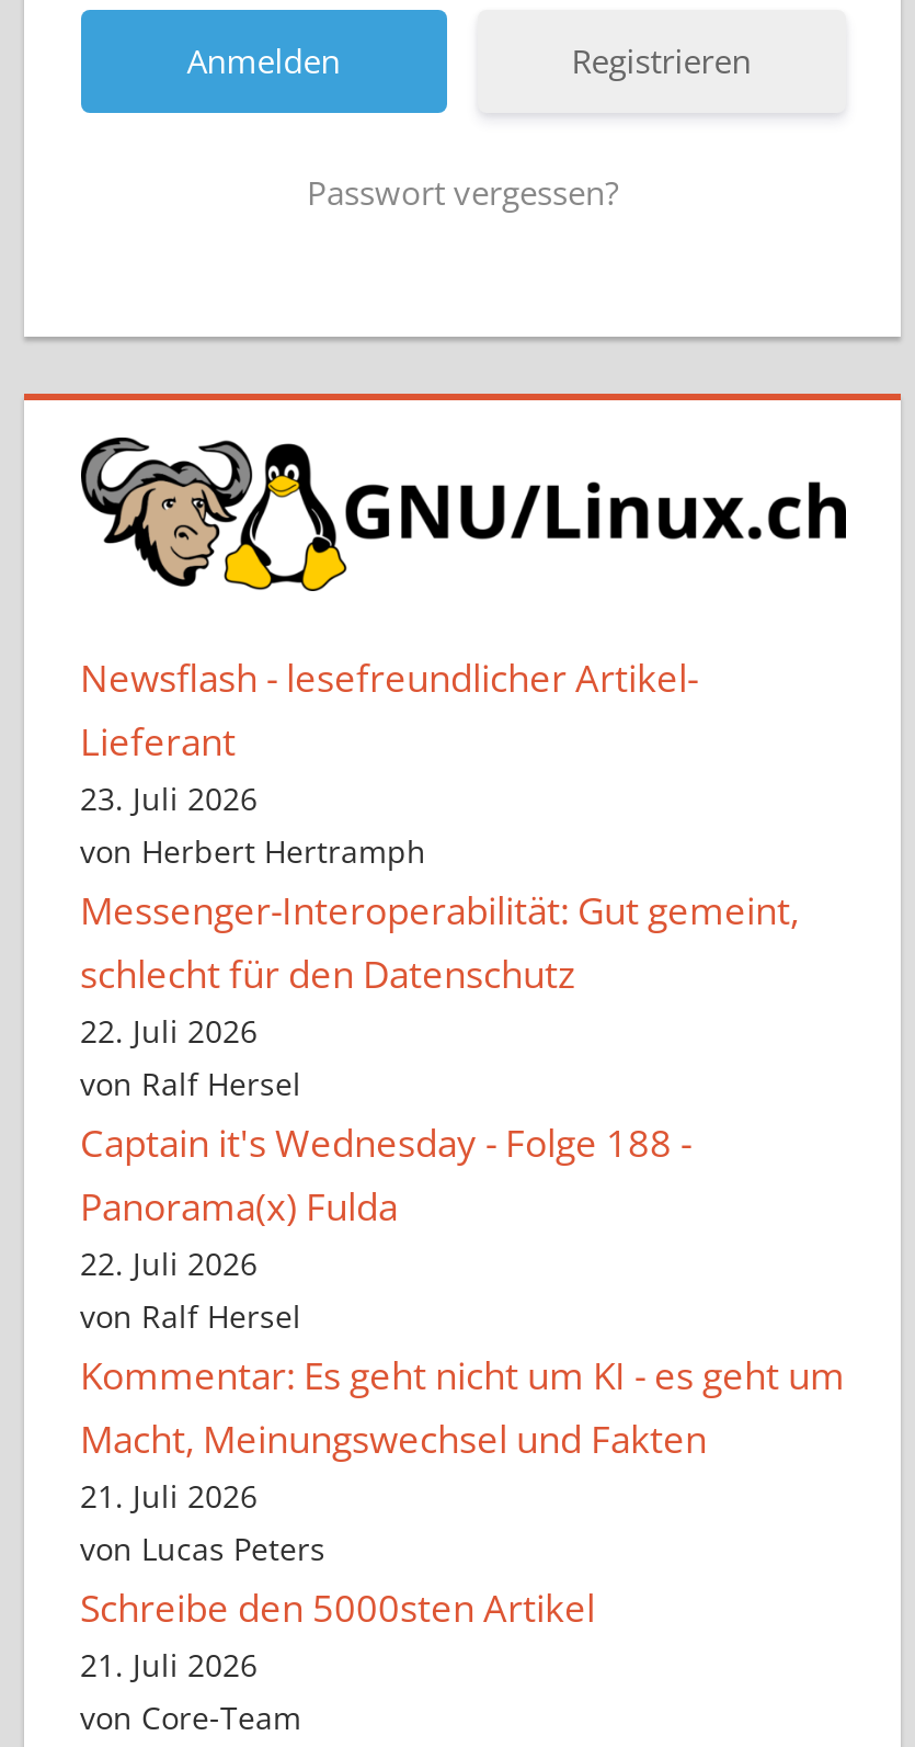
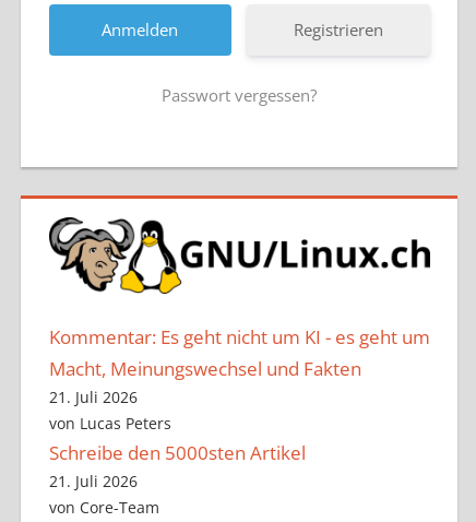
[80,653,799,1337] Newsflash - lesefreundlicher Artikel- | Lieferant | 23. Juli 2026 | von Herbert Hertramph | Messenger-Interoperabilität: Gut gemeint, | schlecht für den Datenschutz | 22. Juli 2026 | von Ralf Hersel | Captain it's Wednesday - Folge 188 - | Panorama(x) Fulda | 22. Juli 2026 | von Ralf Hersel -> none

